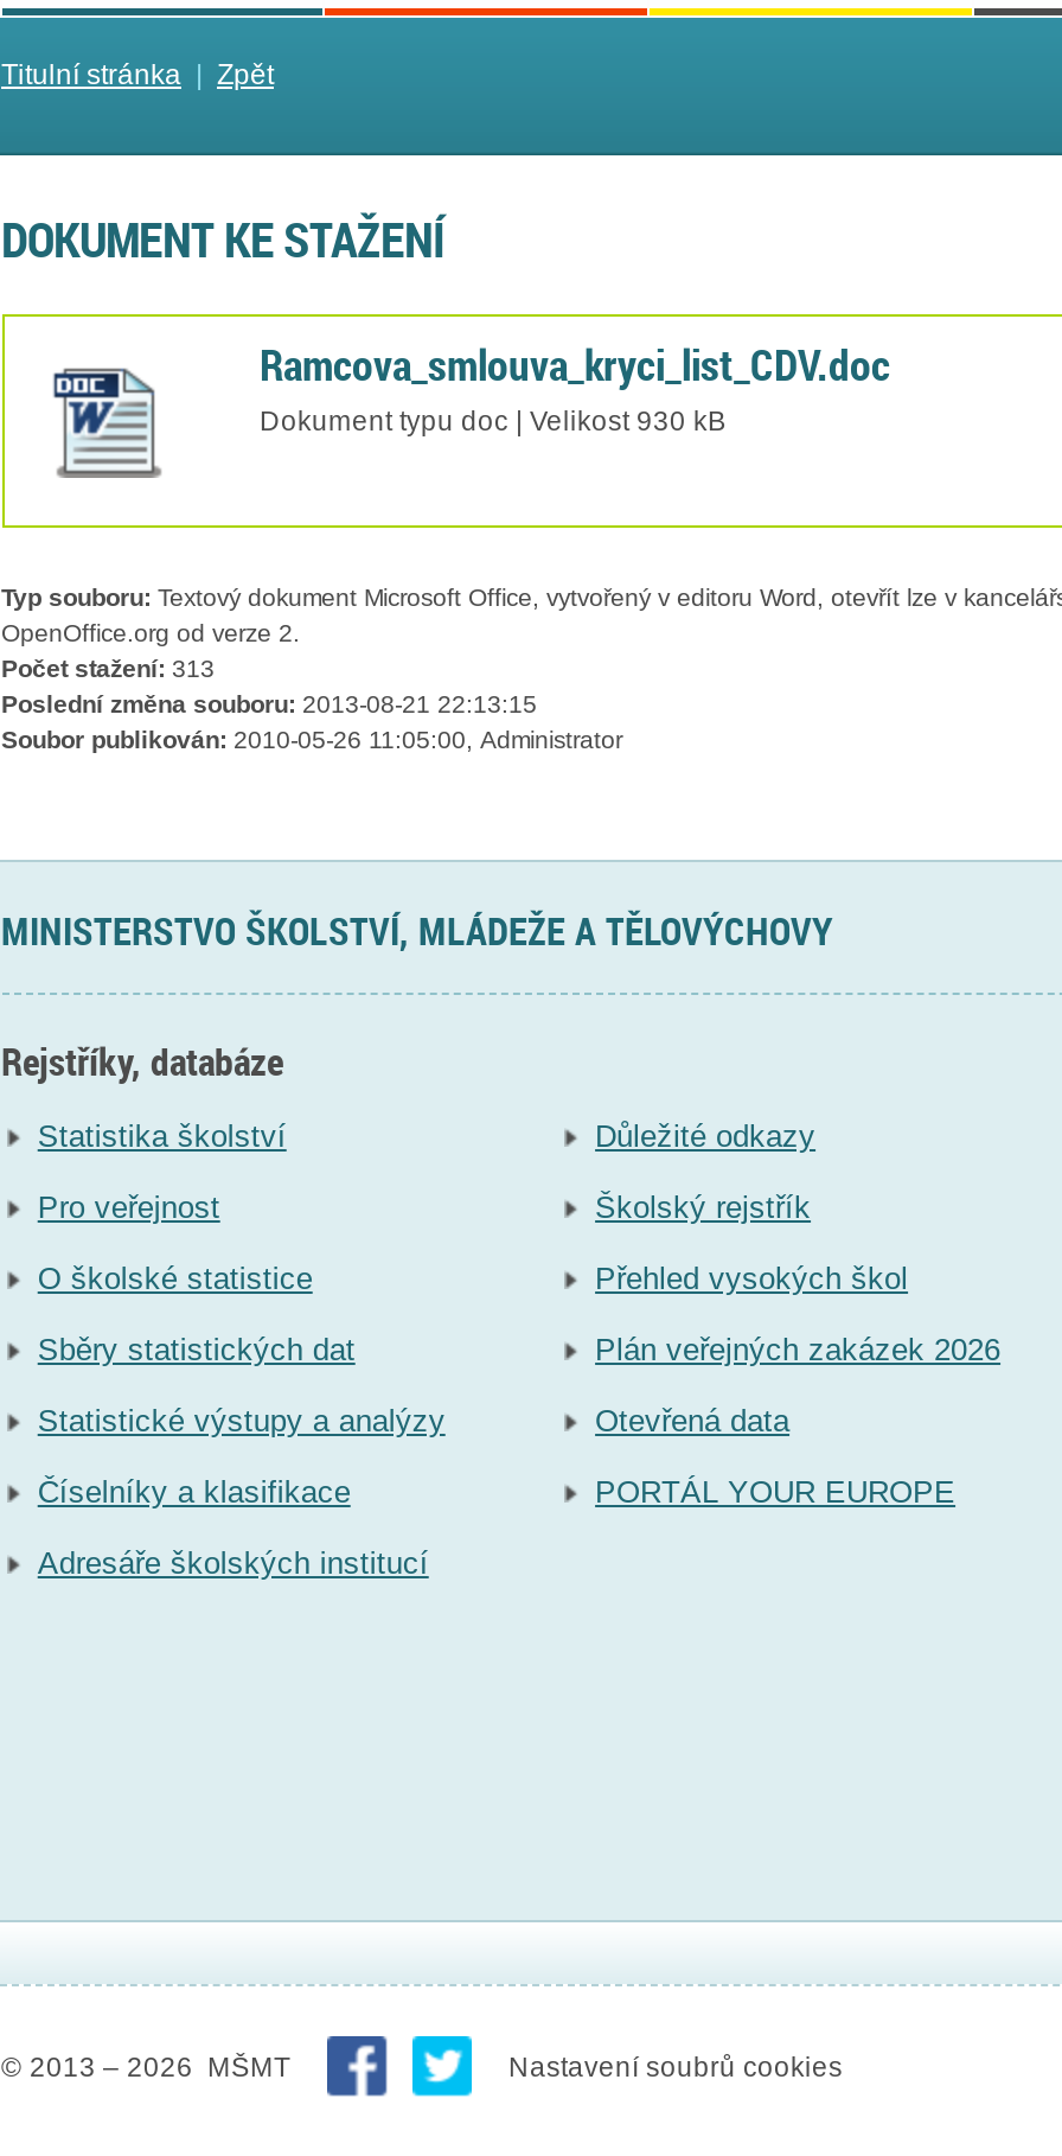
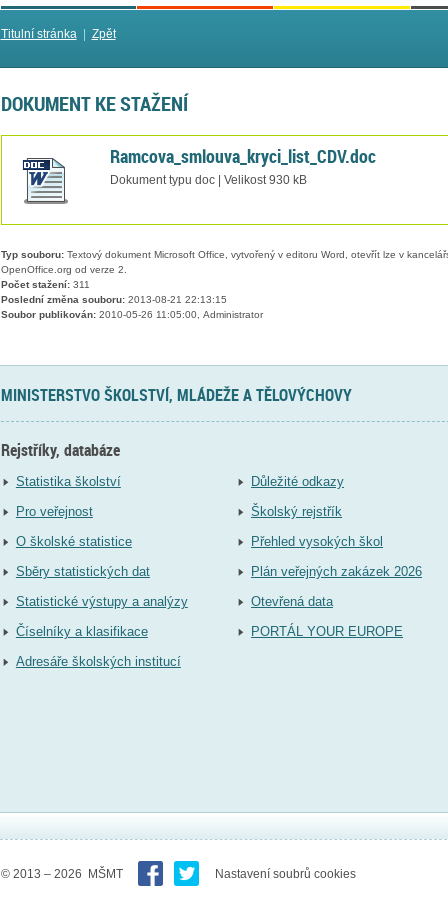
[1,657,215,683] Počet stažení: 313 -> [0,279,89,290] Počet stažení: 311

